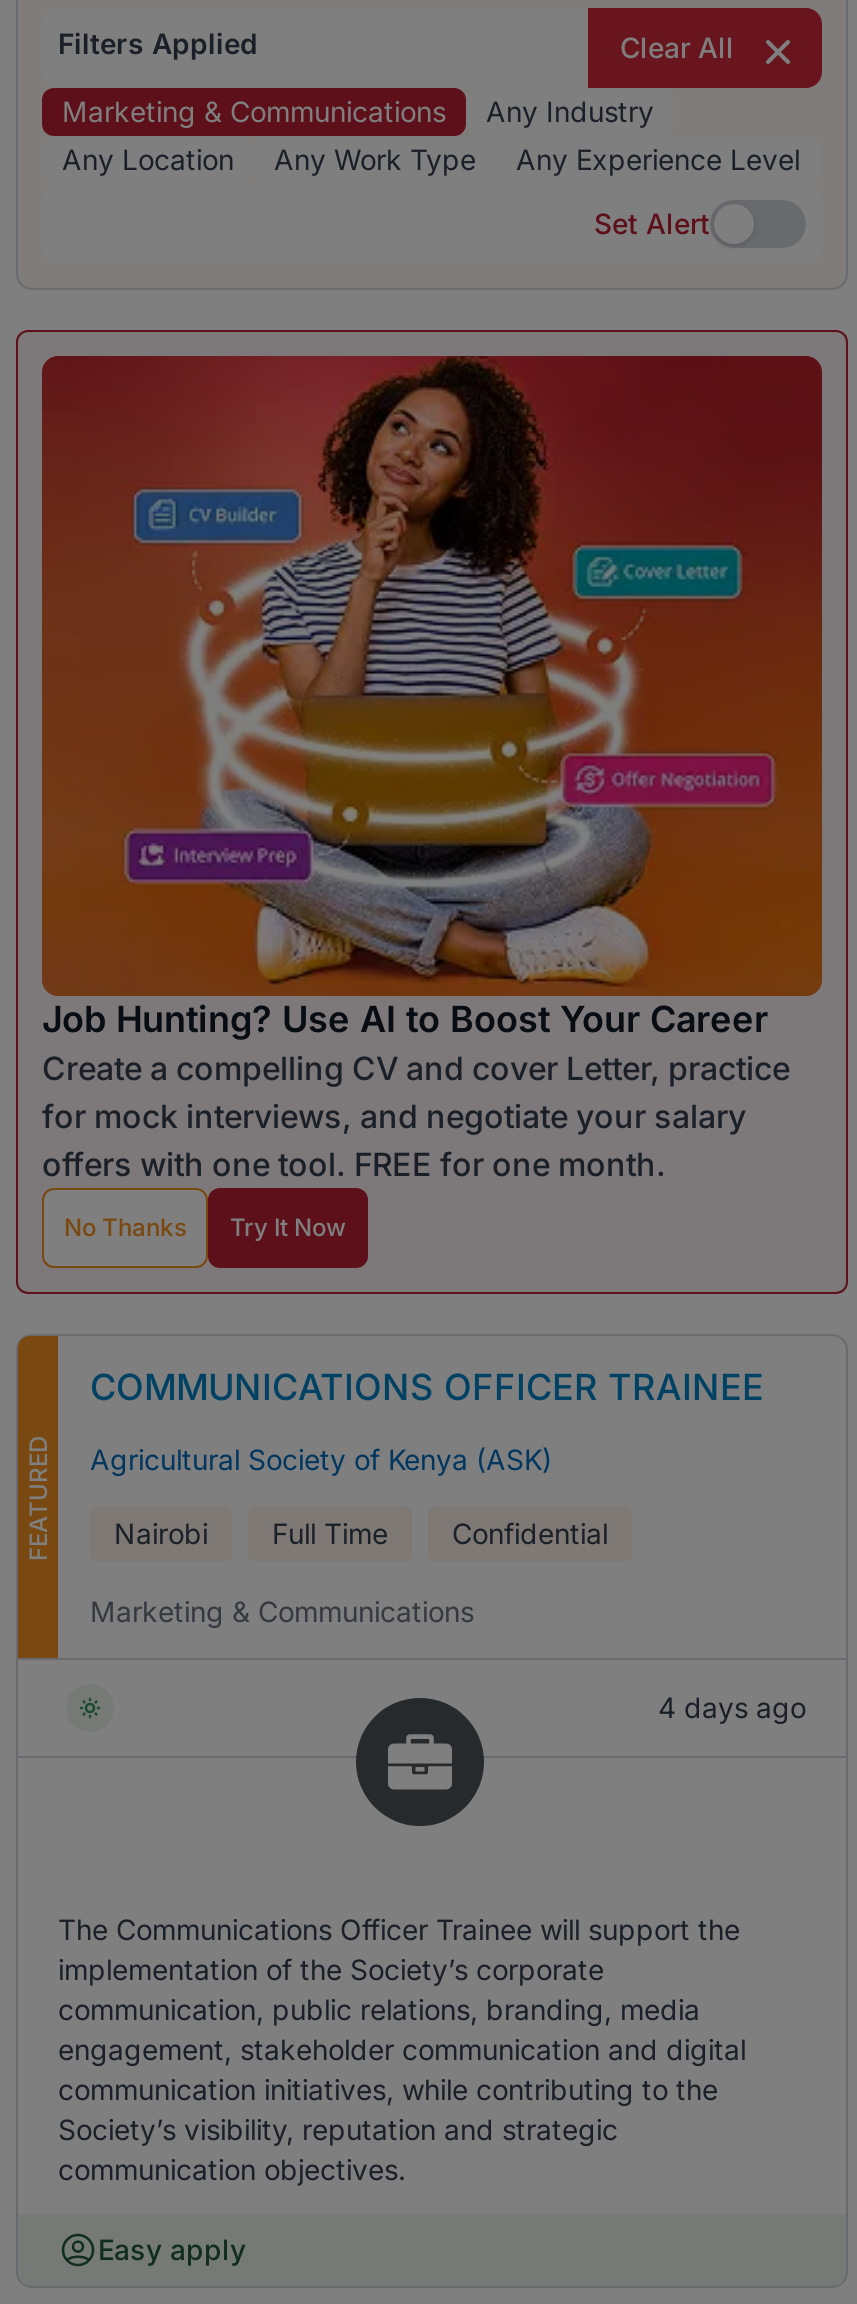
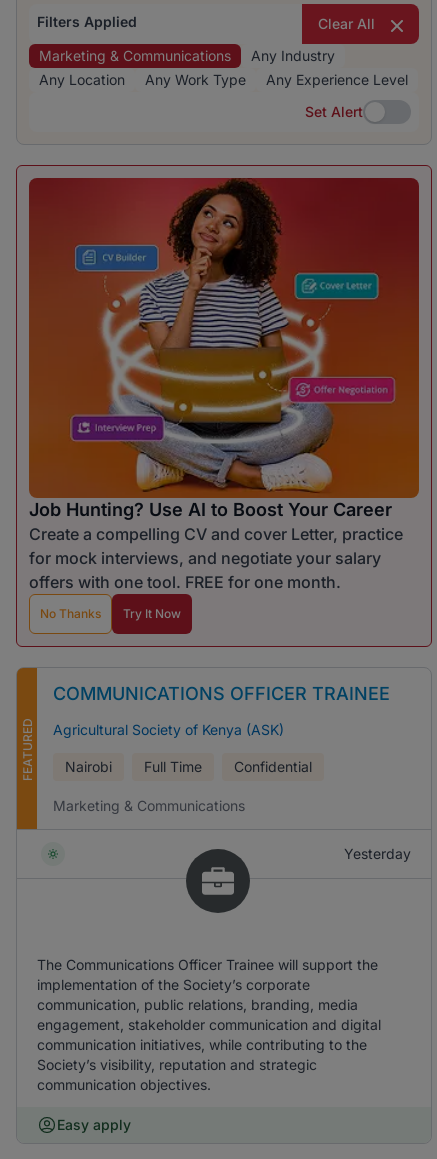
[658,1690,806,1724] 4 days ago -> [344,845,411,862] Yesterday

